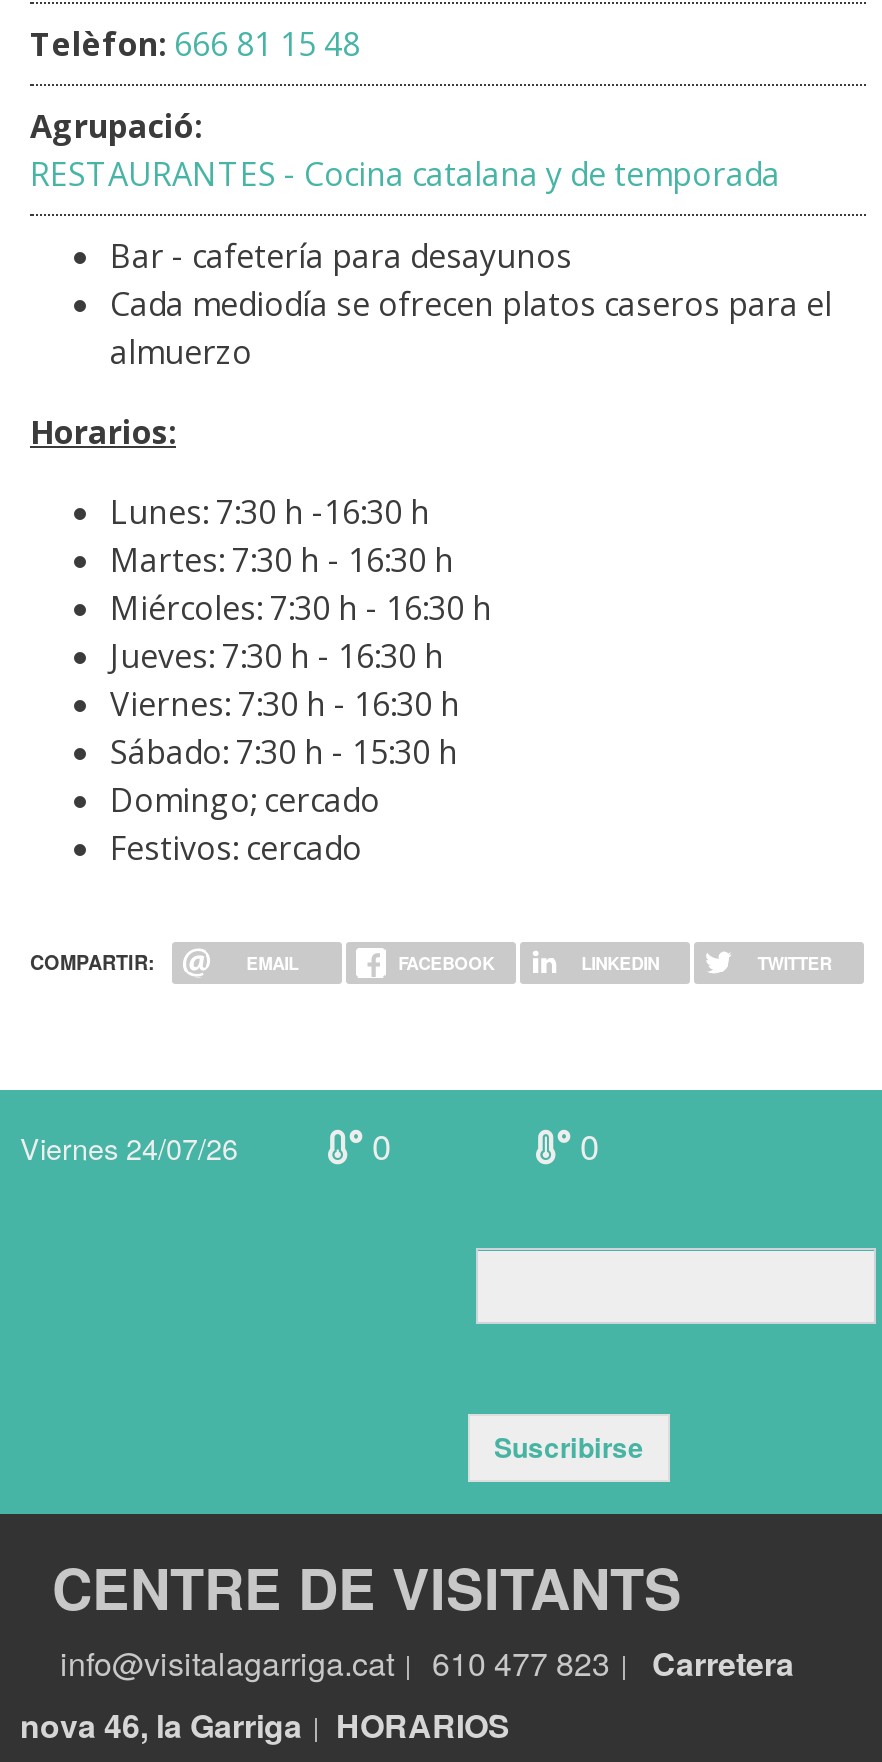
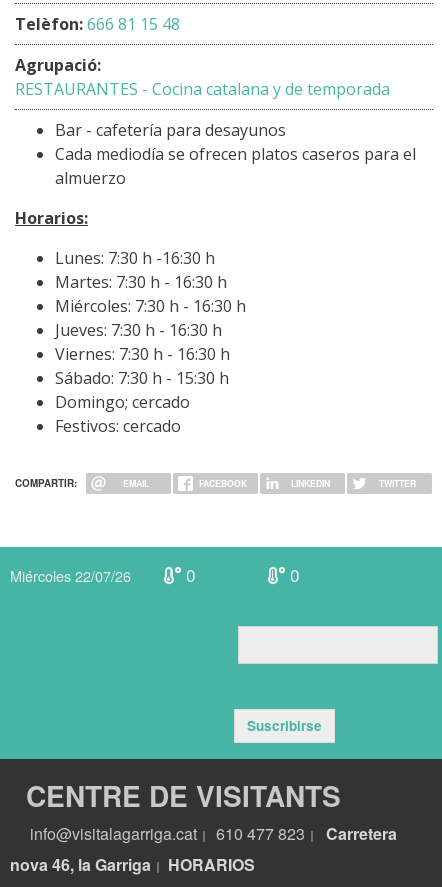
[20,1127,238,1169] Viernes 24/07/26 -> [10,565,131,586] Miércoles 22/07/26

